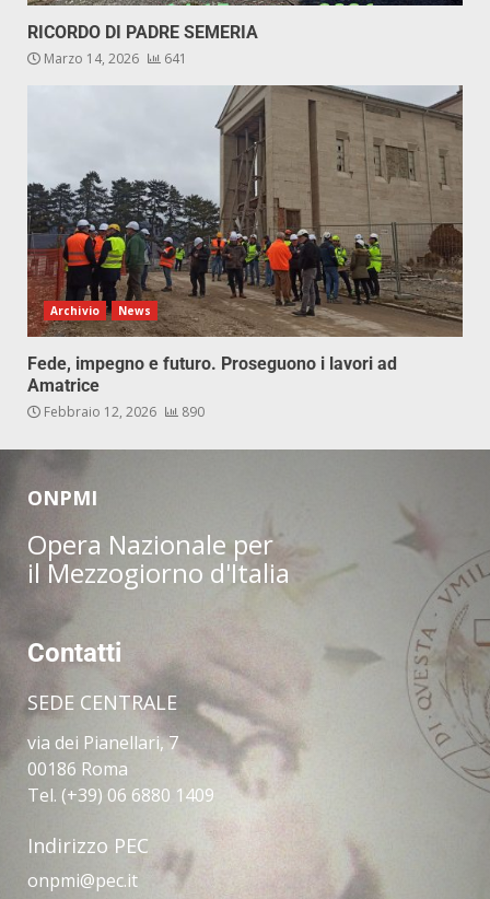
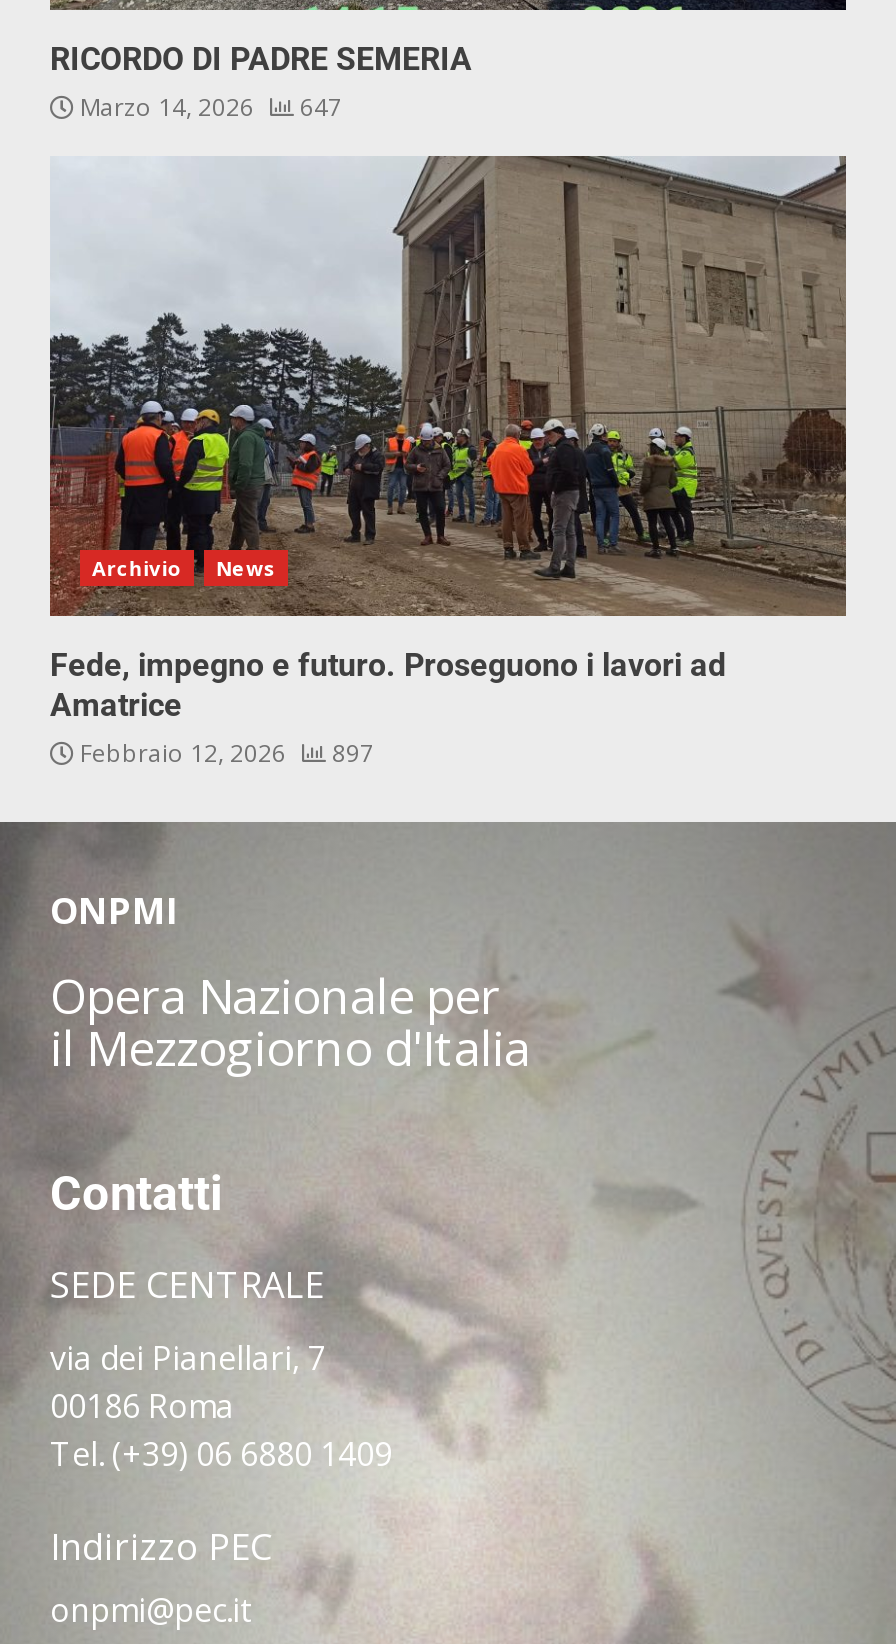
[40,49,187,67] Marzo 14, 2026 641 -> [74,89,342,123] Marzo 14, 2026 647
[40,402,205,421] Febbraio 12, 2026 890 -> [74,735,374,769] Febbraio 12, 2026 897

